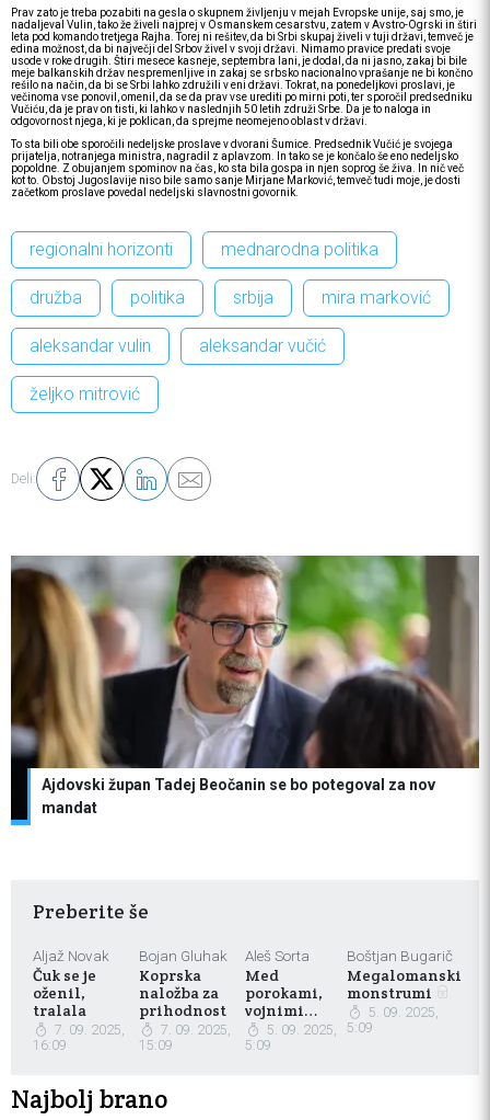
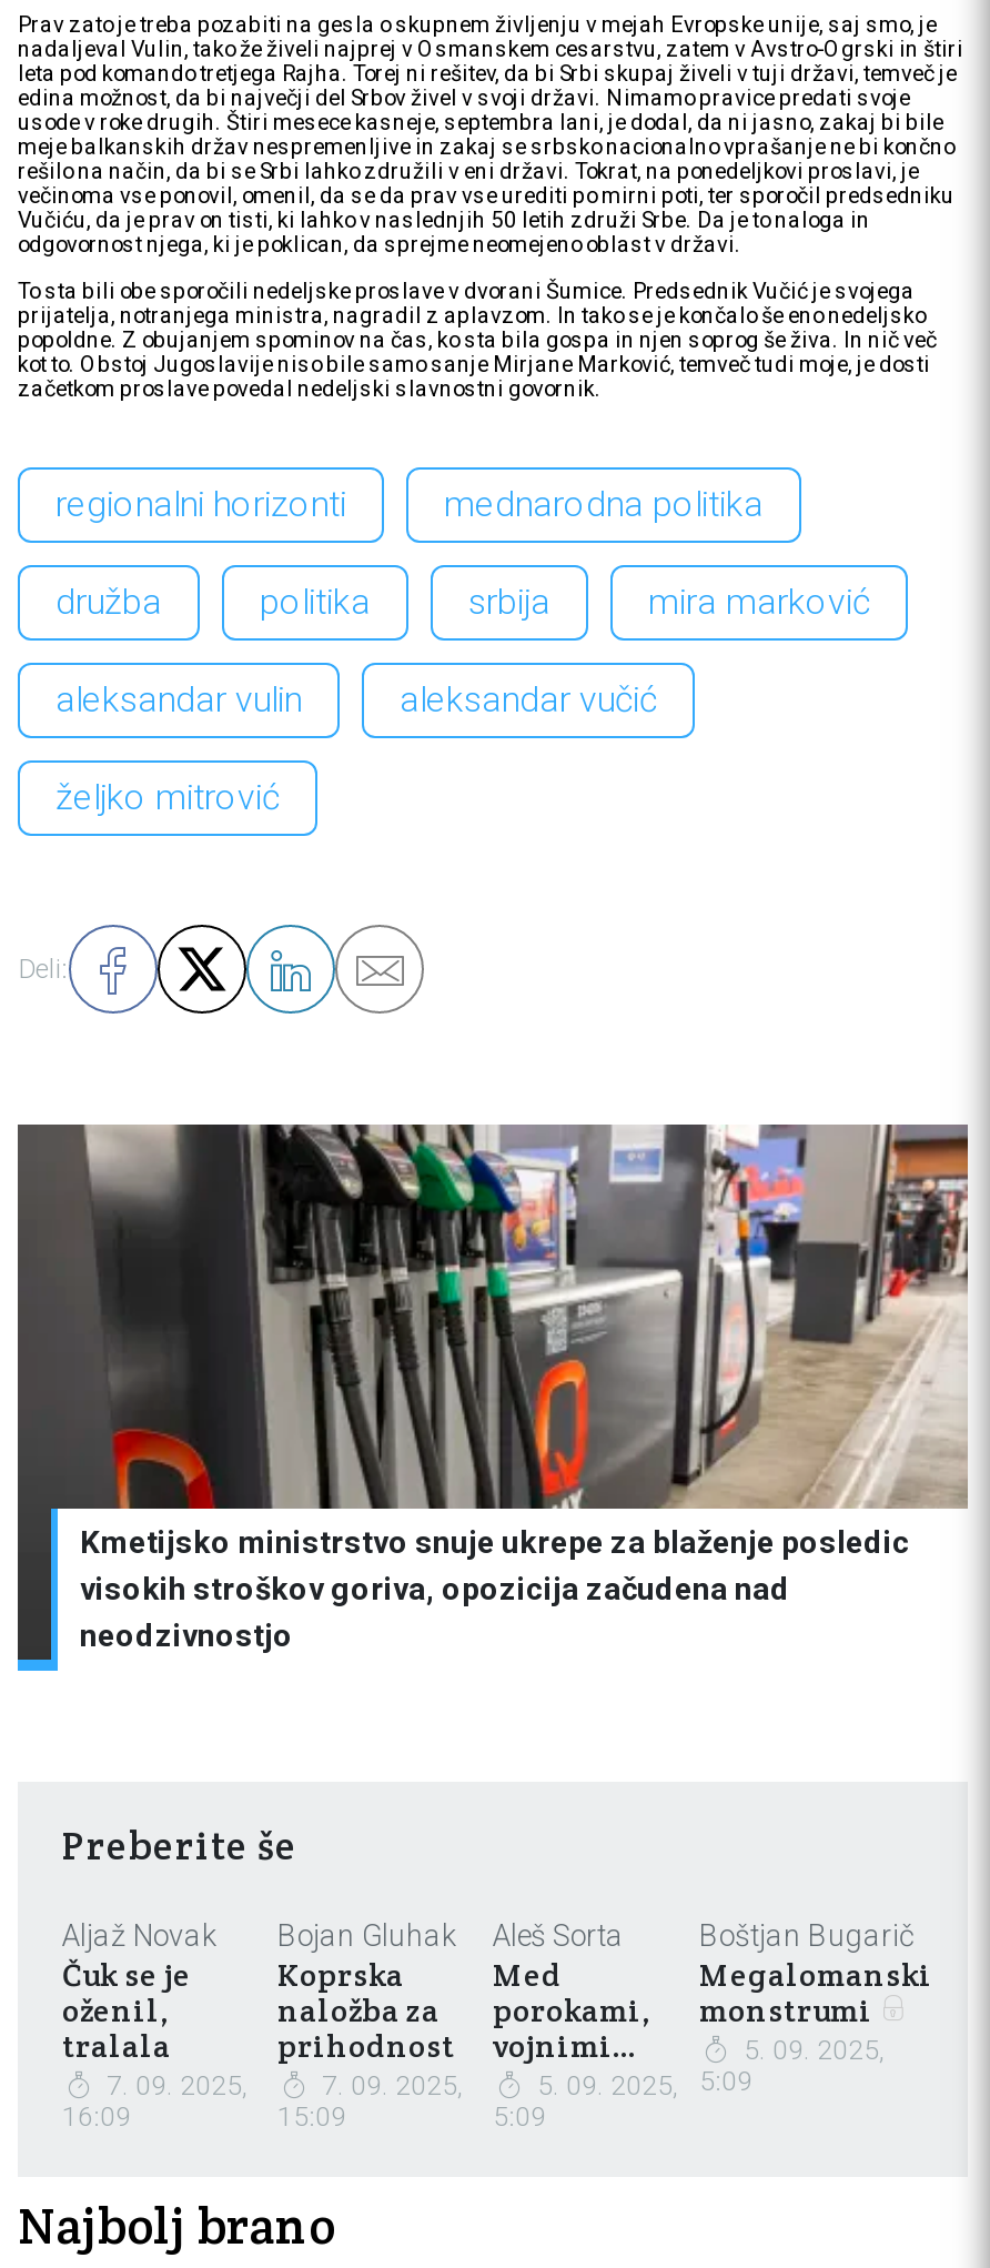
[11,555,480,820] [image] | Ajdovski župan Tadej Beočanin se bo potegoval za nov | mandat -> [18,1122,968,1660] [image] | Kmetijsko ministrstvo snuje ukrepe za blaženje posledic | visokih stroškov goriva, opozicija začudena nad | neodzivnostjo

